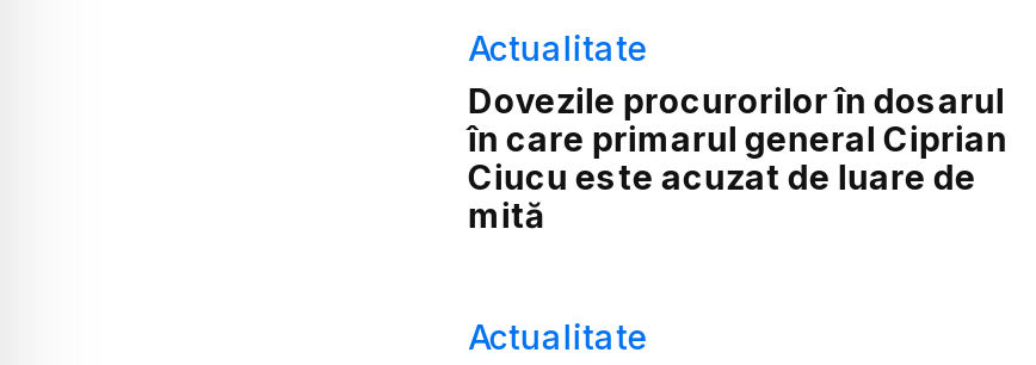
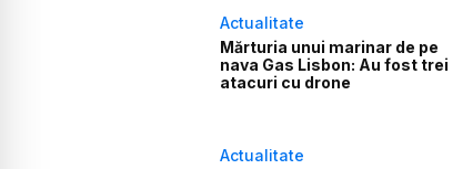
[468,81,1007,236] Dovezile procurorilor în dosarul | în care primarul general Ciprian | Ciucu este acuzat de luare de | mită -> [220,38,449,92] Mărturia unui marinar de pe | nava Gas Lisbon: Au fost trei | atacuri cu drone

